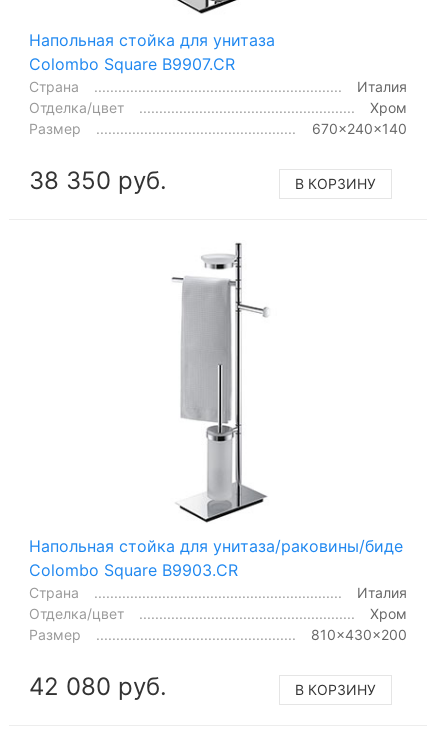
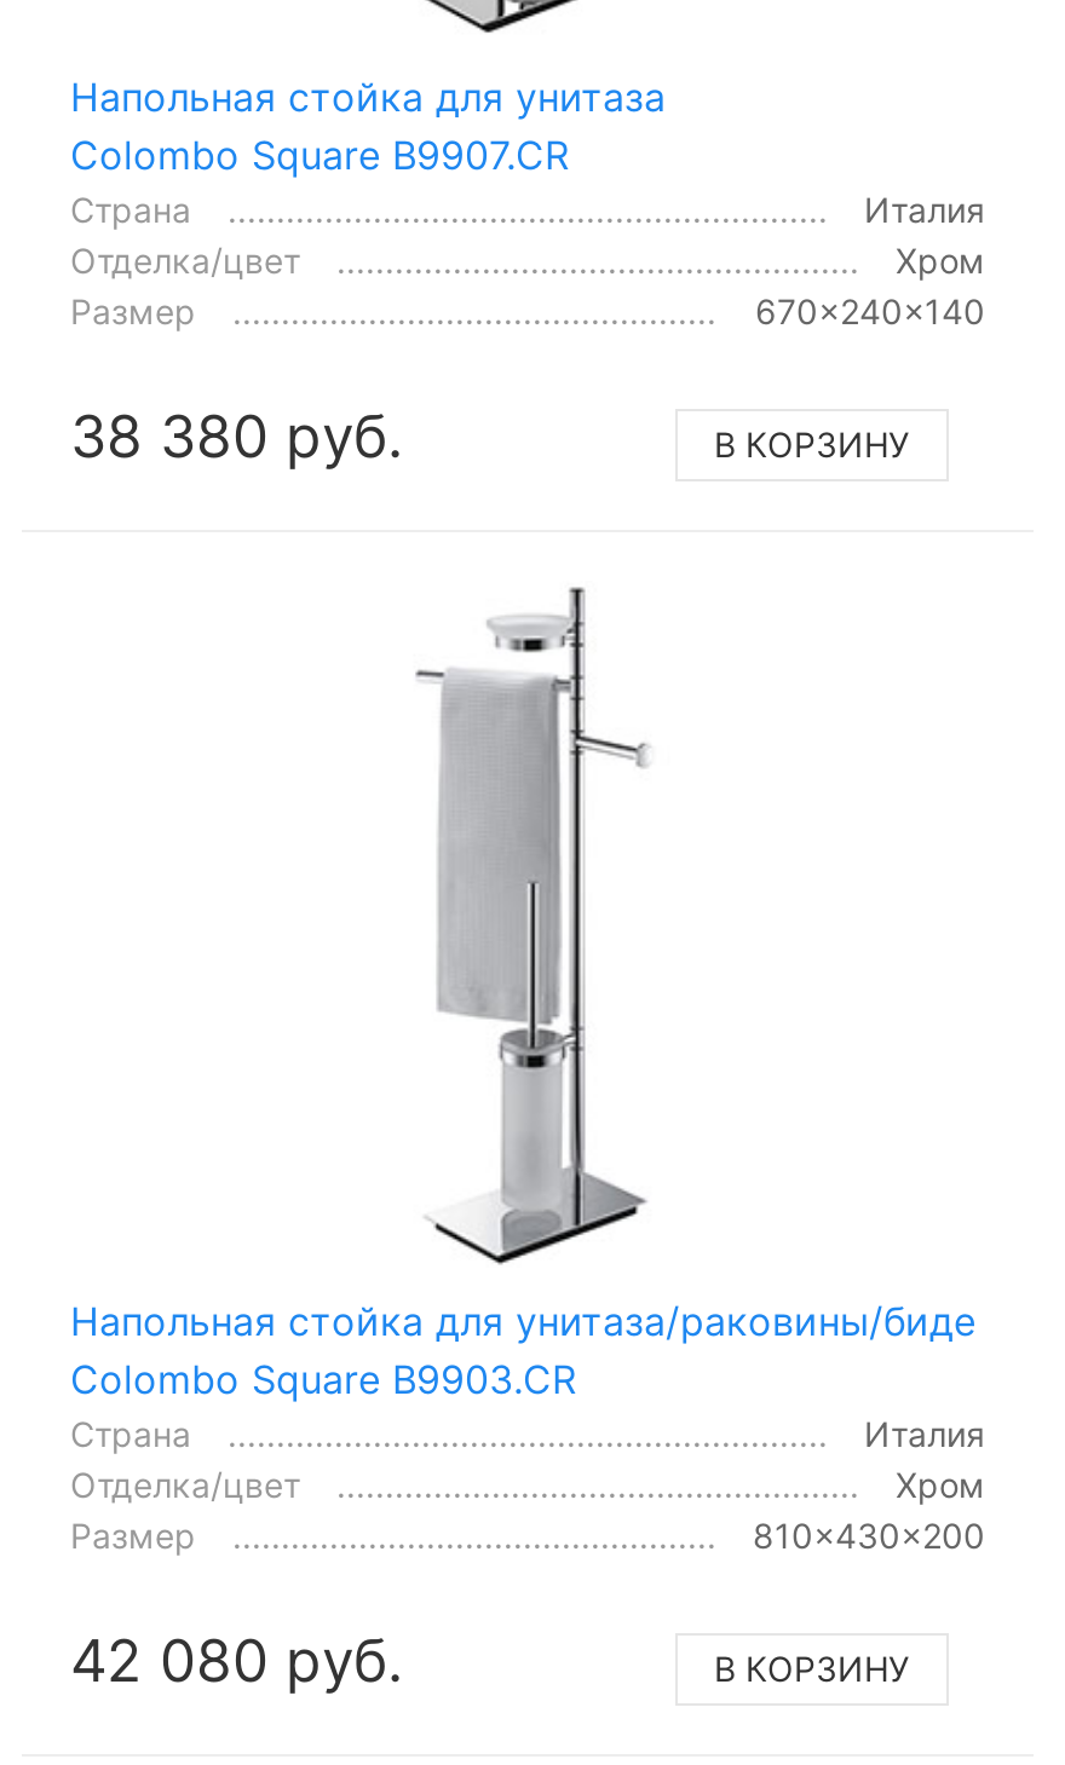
[29,166,167,195] 38 350 руб. -> [70,402,404,472] 38 380 руб.

